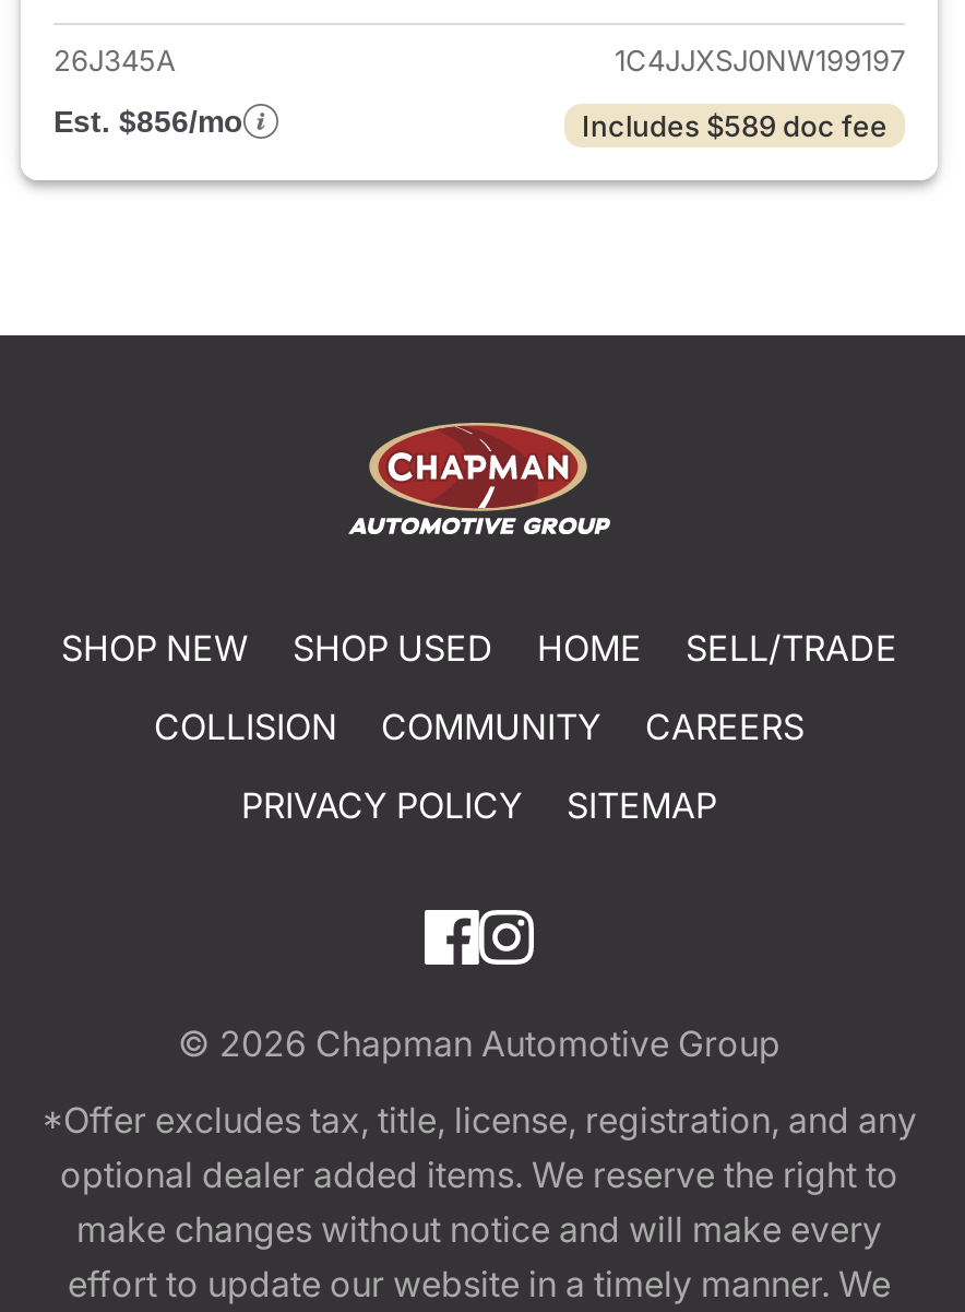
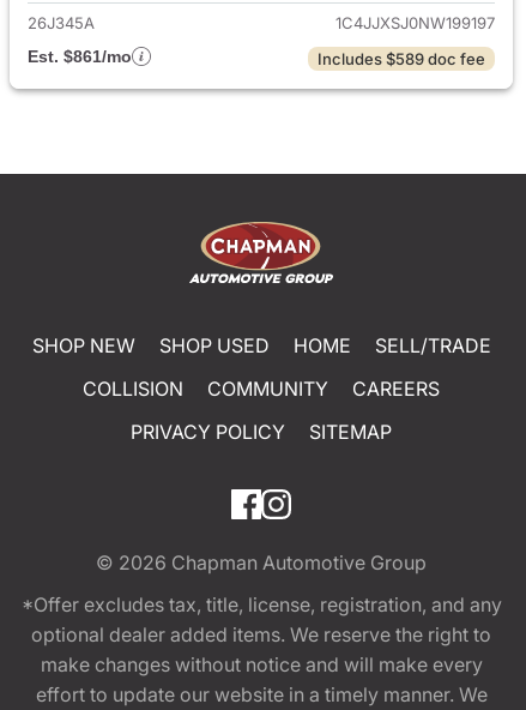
[53,104,243,139] Est. $856/mo -> [28,47,132,66] Est. $861/mo

